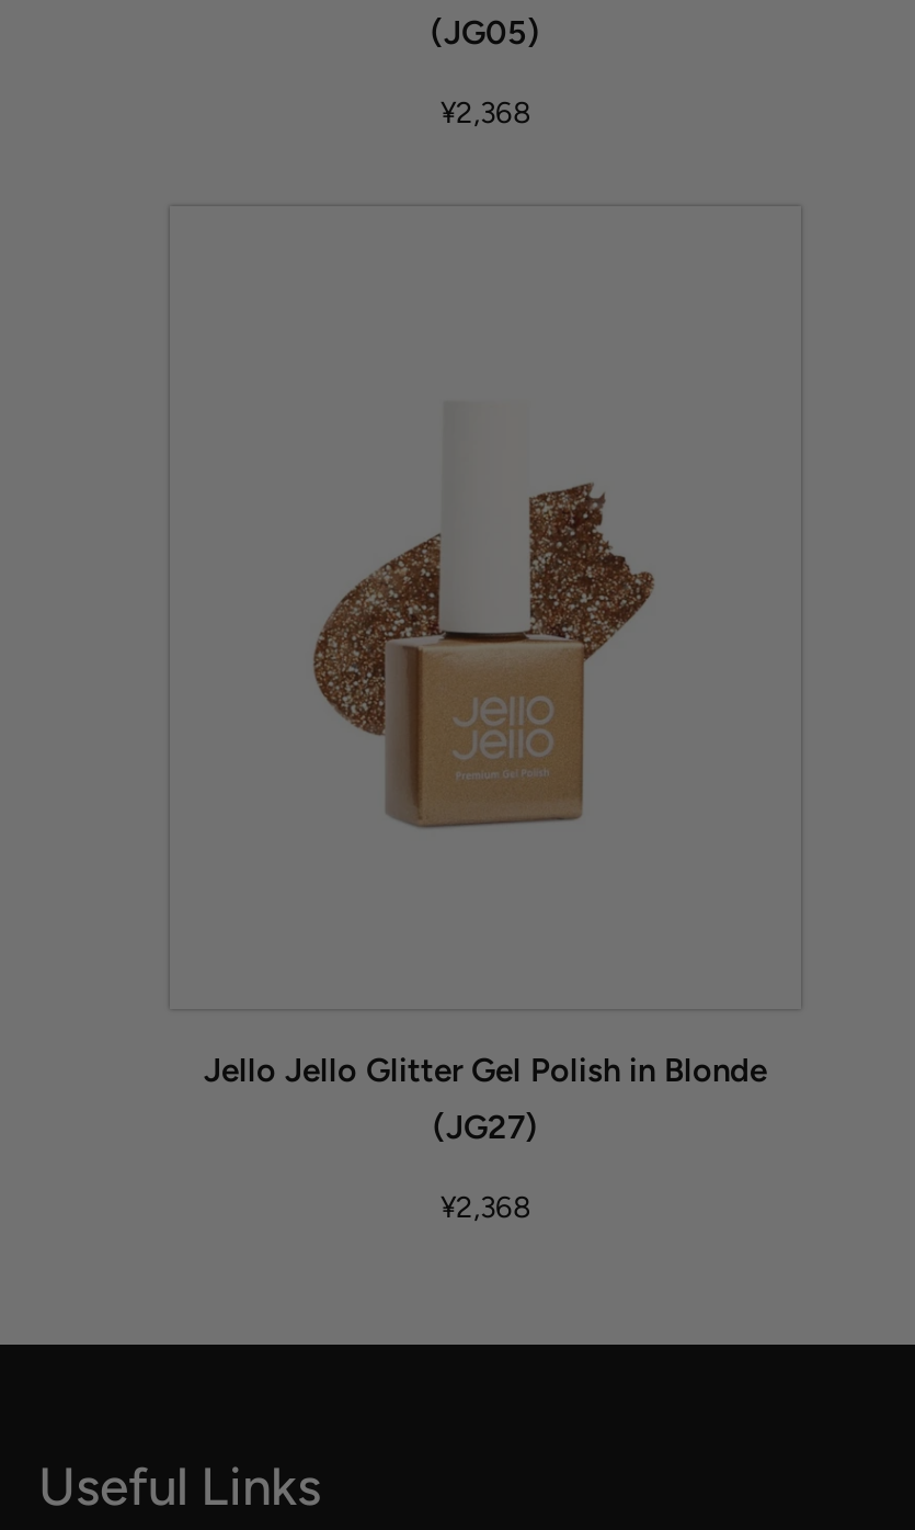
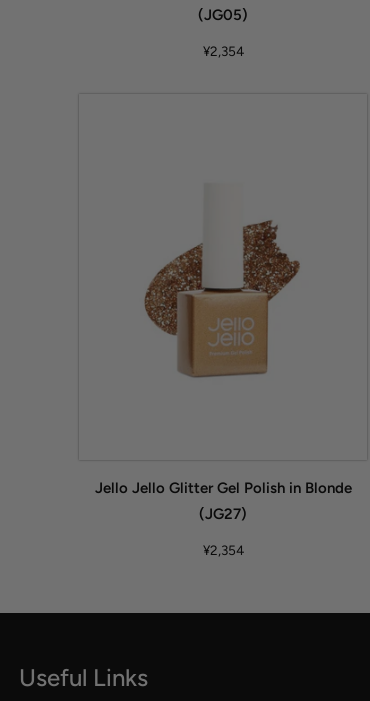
[441,93,530,128] ¥2,368 -> [202,43,243,59] ¥2,354
[441,1188,530,1223] ¥2,368 -> [202,542,243,558] ¥2,354

